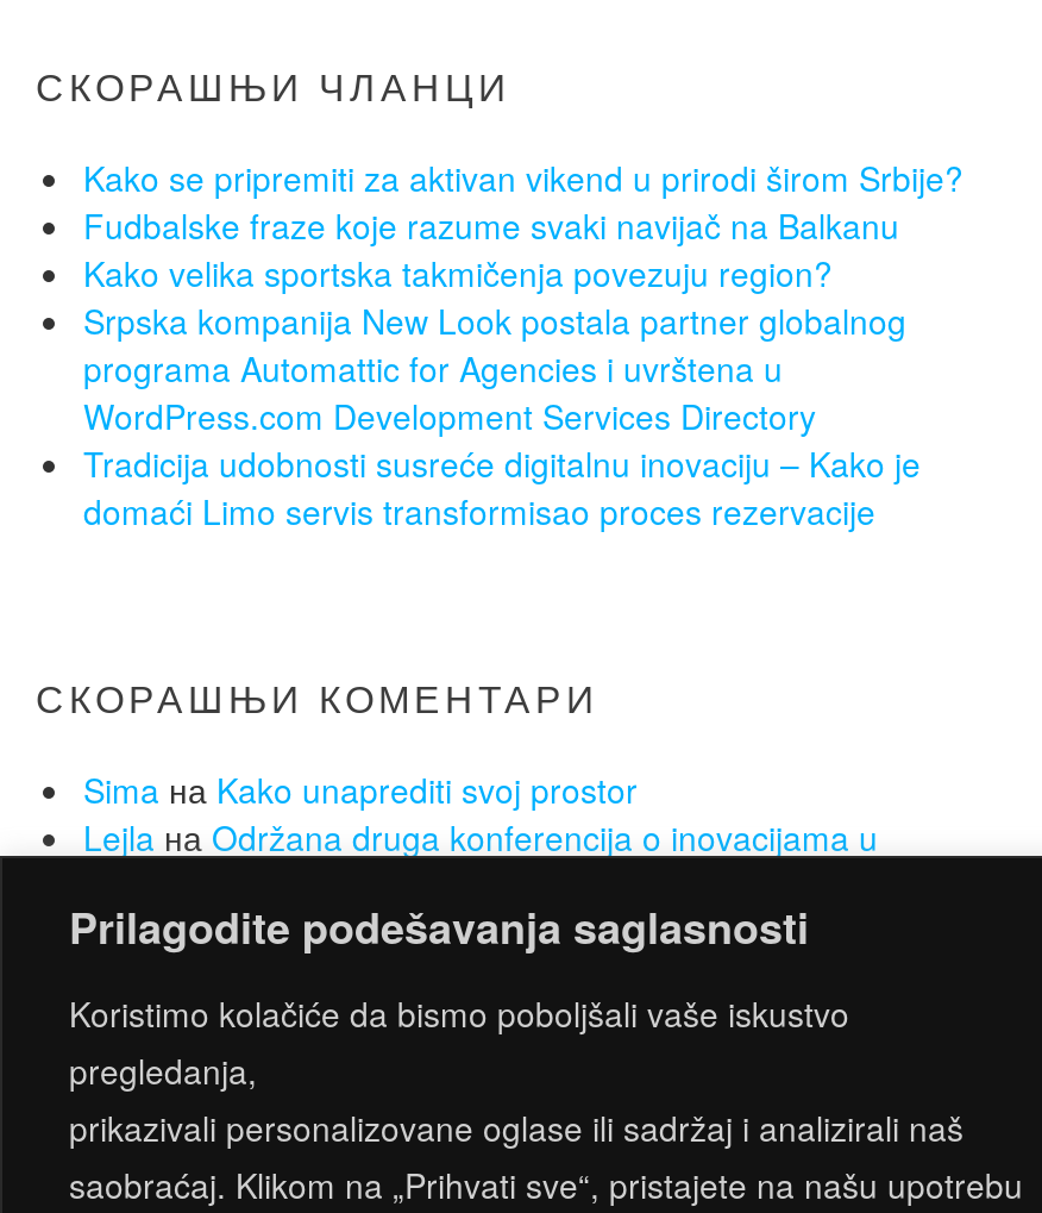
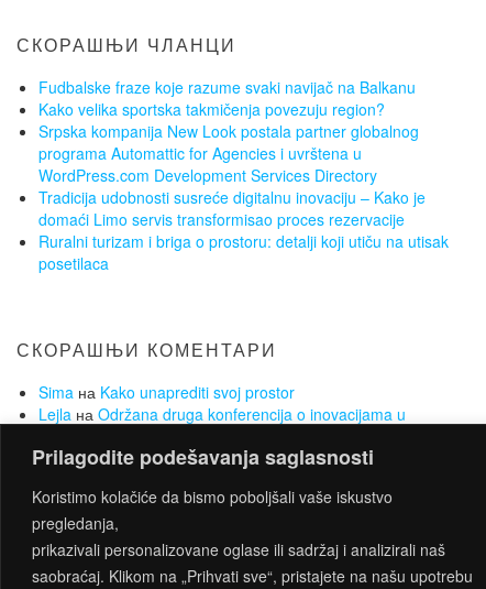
[83,152,963,200] Kako se pripremiti za aktivan vikend u prirodi širom Srbije? -> none
moved [83,200,921,533] -> [38,76,426,230]: Fudbalske fraze koje razume svaki navijač na Balkanu | Kako velika sportska takmičenja povezuju region? | Srpska kompanija New Look postala partner globalnog | programa Automattic for Agencies i uvrštena u | WordPress.com Development Services Directory | Tradicija udobnosti susreće digitalnu inovaciju – Kako je | domaći Limo servis transformisao proces rezervacije
none -> [38,230,449,274] Ruralni turizam i briga o prostoru: detalji koji utiču na utisak | posetilaca

